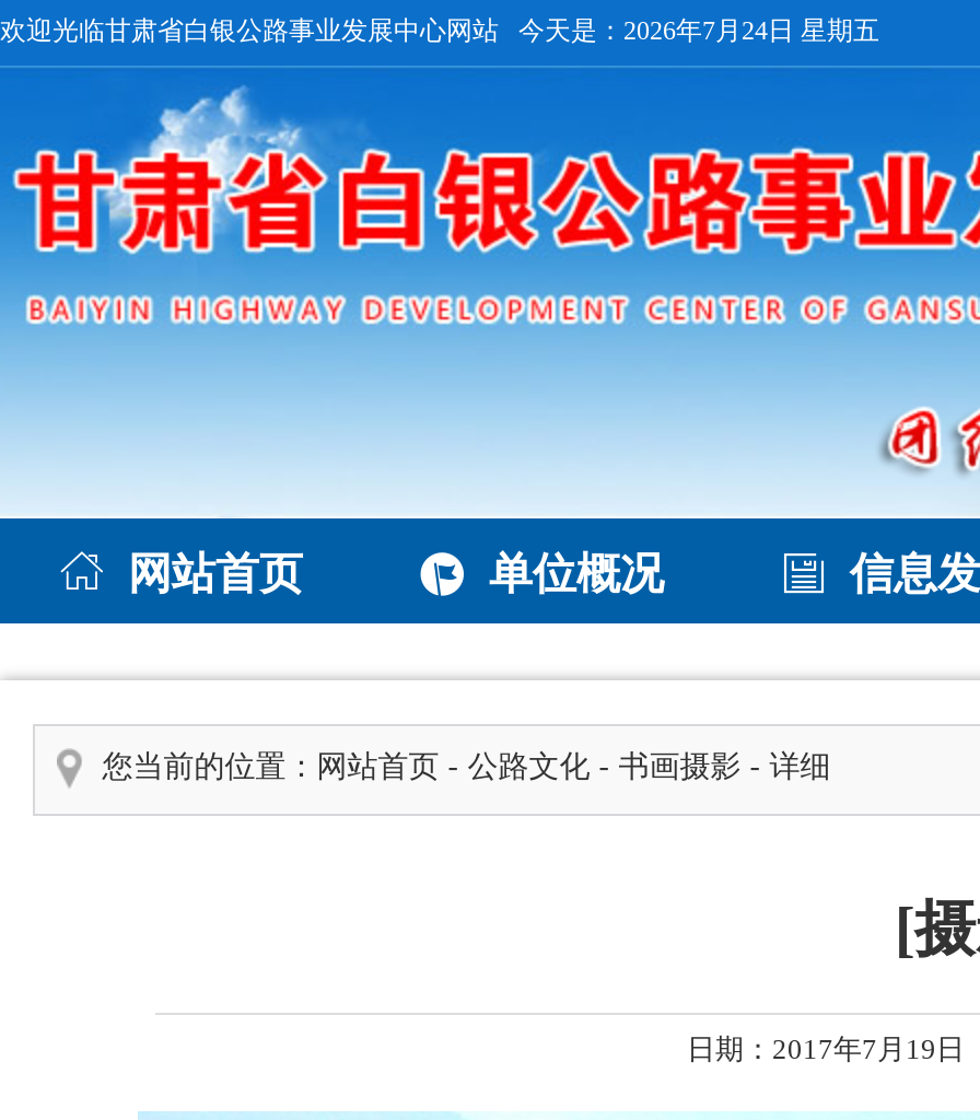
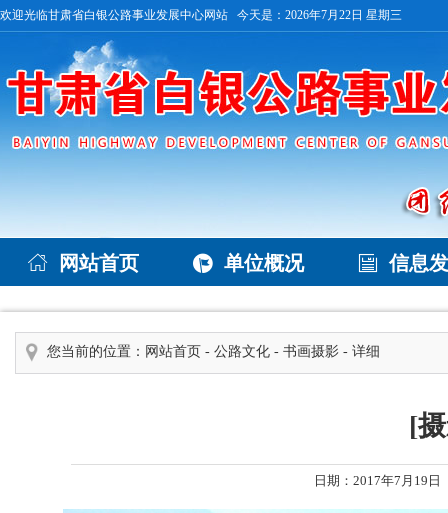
[0,15,879,46] 欢迎光临甘肃省白银公路事业发展中心网站 今天是：2026年7月24日 星期五 -> [0,8,402,22] 欢迎光临甘肃省白银公路事业发展中心网站 今天是：2026年7月22日 星期三

